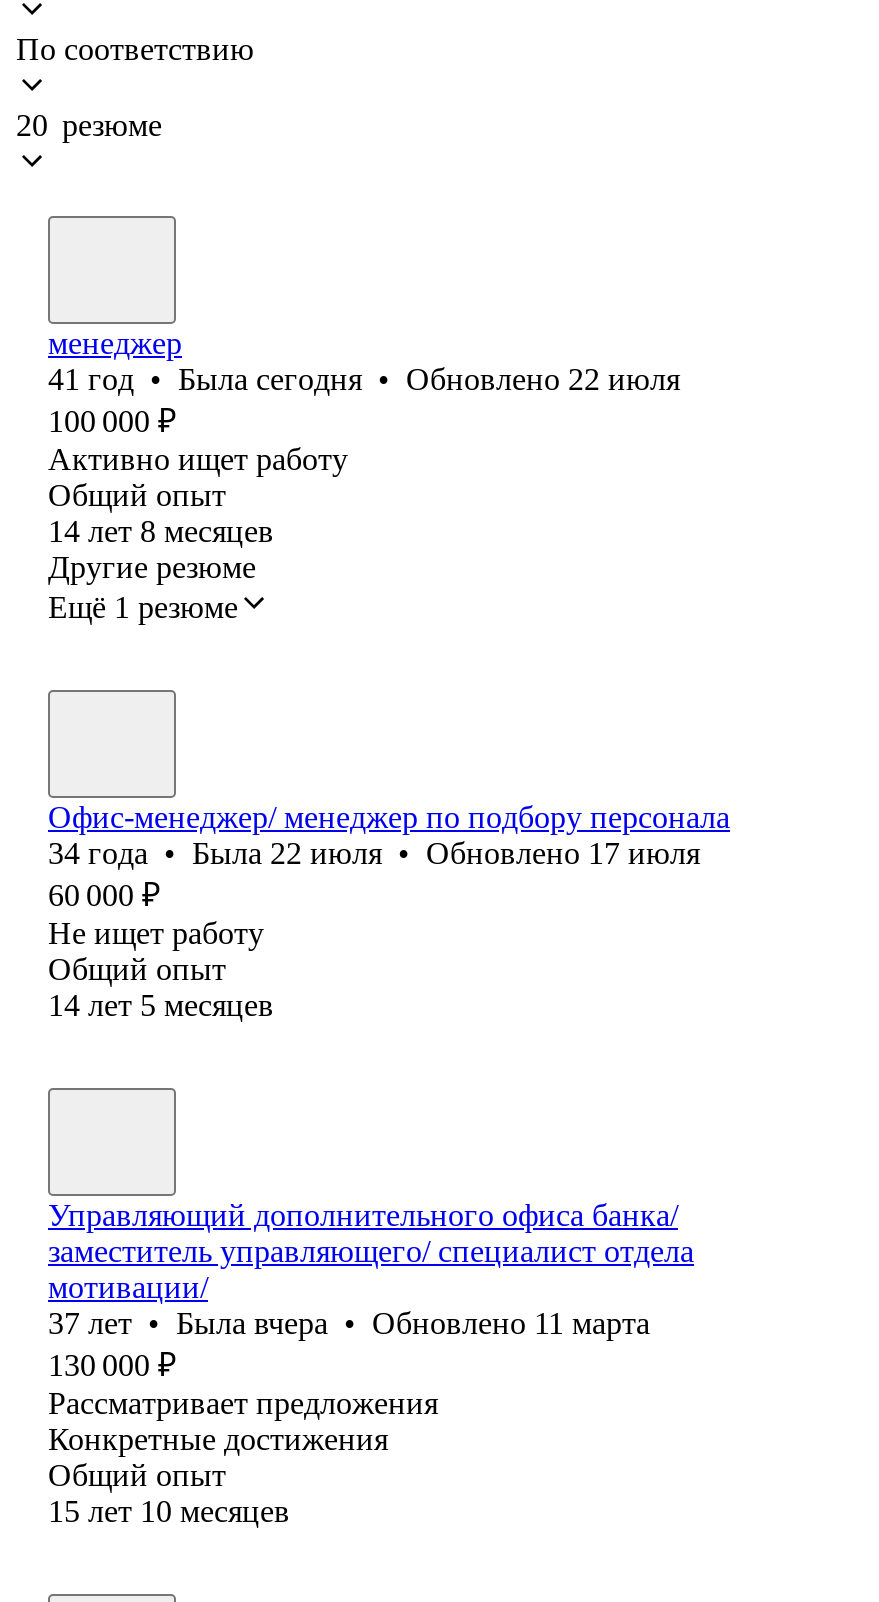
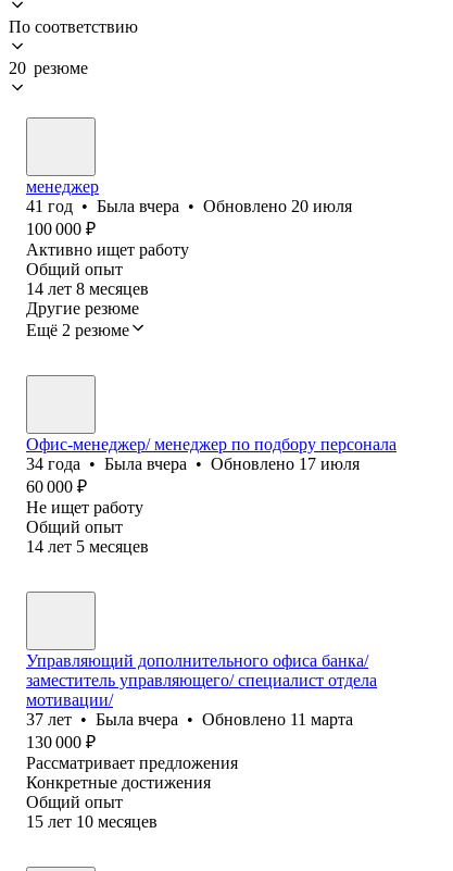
[48,362,680,396] 41 год • Была сегодня • Обновлено 22 июля -> [26,197,352,215] 41 год • Была вчера • Обновлено 20 июля
[48,590,238,624] Ещё 1 резюме -> [26,321,129,339] Ещё 2 резюме
[48,836,700,870] 34 года • Была 22 июля • Обновлено 17 июля -> [26,454,360,473] 34 года • Была вчера • Обновлено 17 июля

